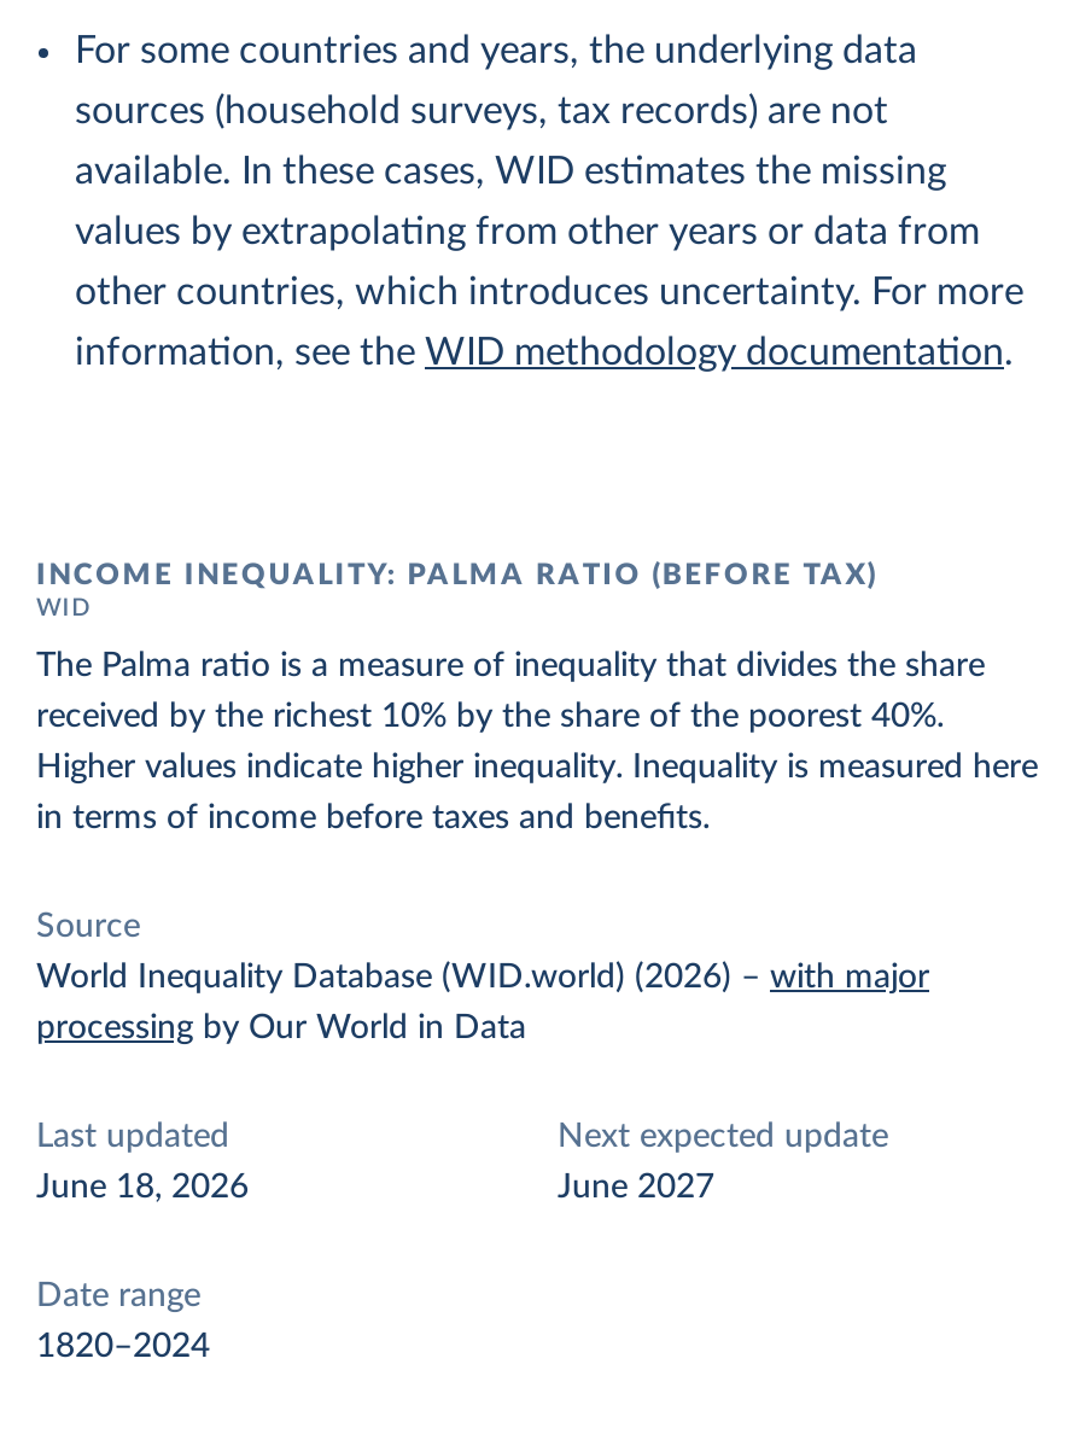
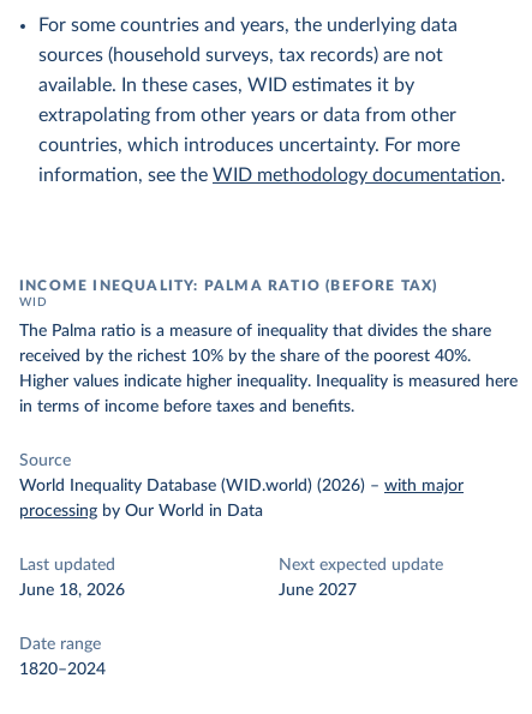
[75,152,946,191] available. In these cases, WID estimates the missing -> [38,76,414,95] available. In these cases, WID estimates it by
[75,212,980,251] values by extrapolating from other years or data from -> [38,106,456,125] extrapolating from other years or data from other
[75,273,1023,311] other countries, which introduces uncertainty. For more -> [38,136,460,155] countries, which introduces uncertainty. For more

